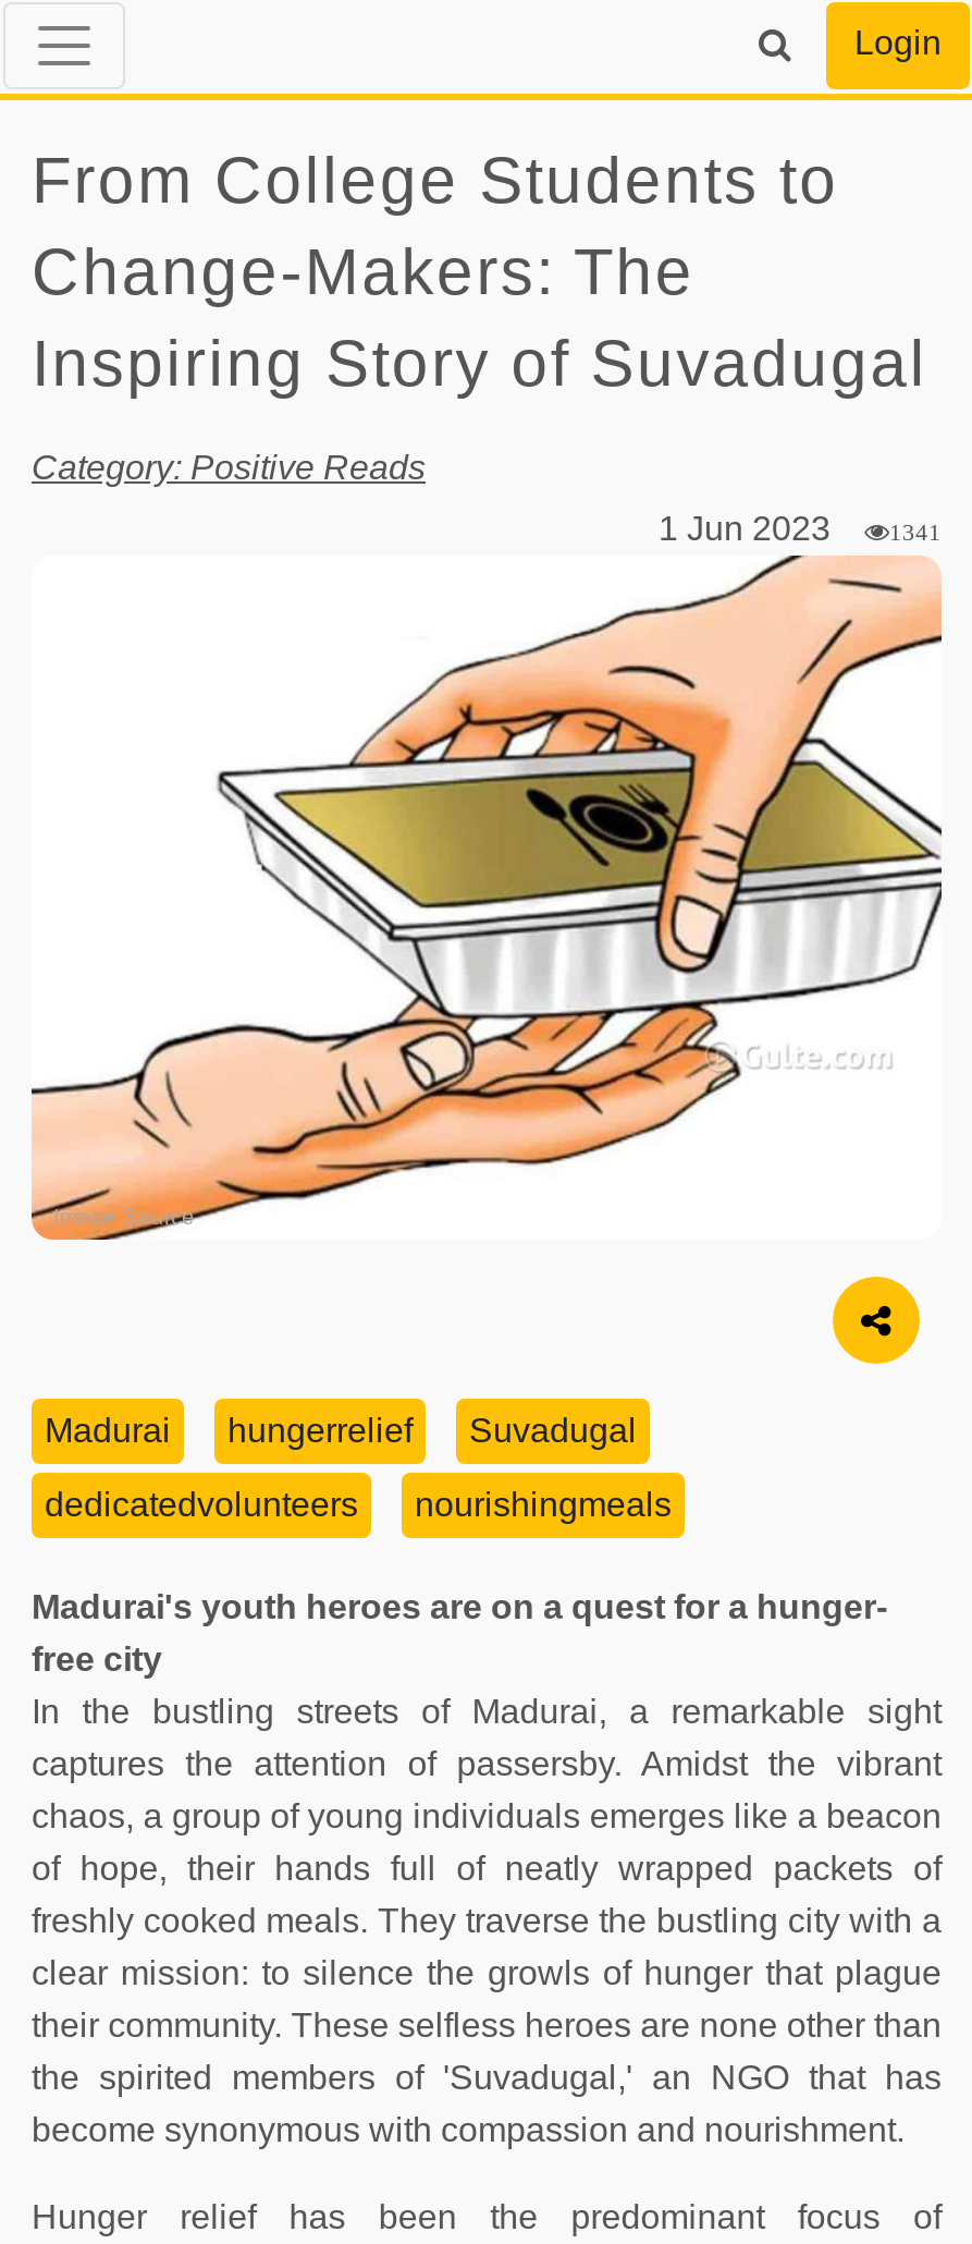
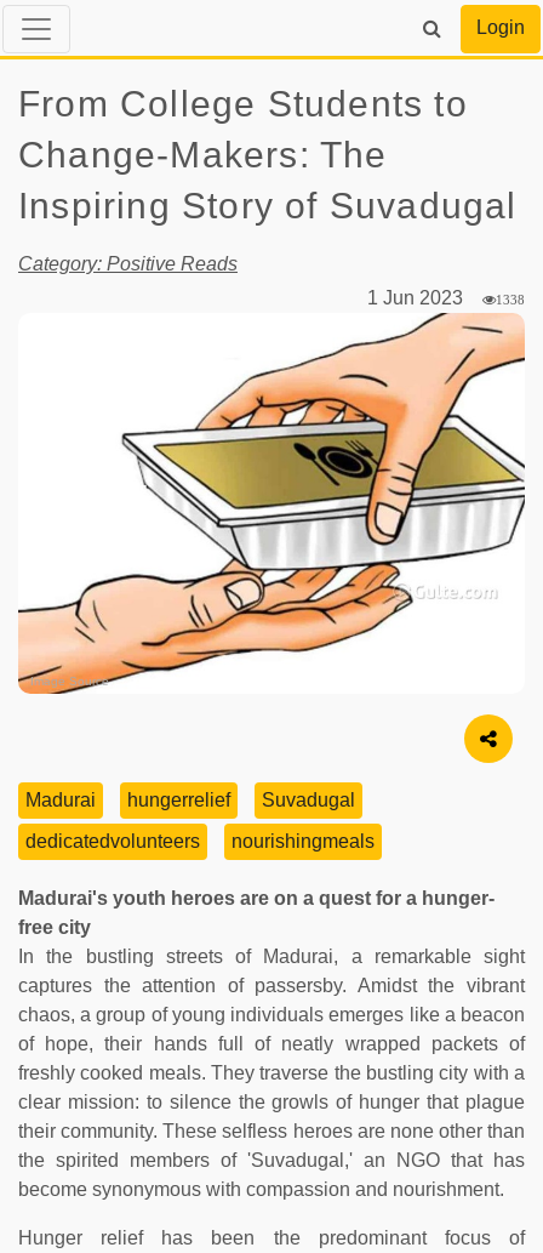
[659,509,942,546] 1 Jun 2023 1341 -> [367,287,525,308] 1 Jun 2023 1338

